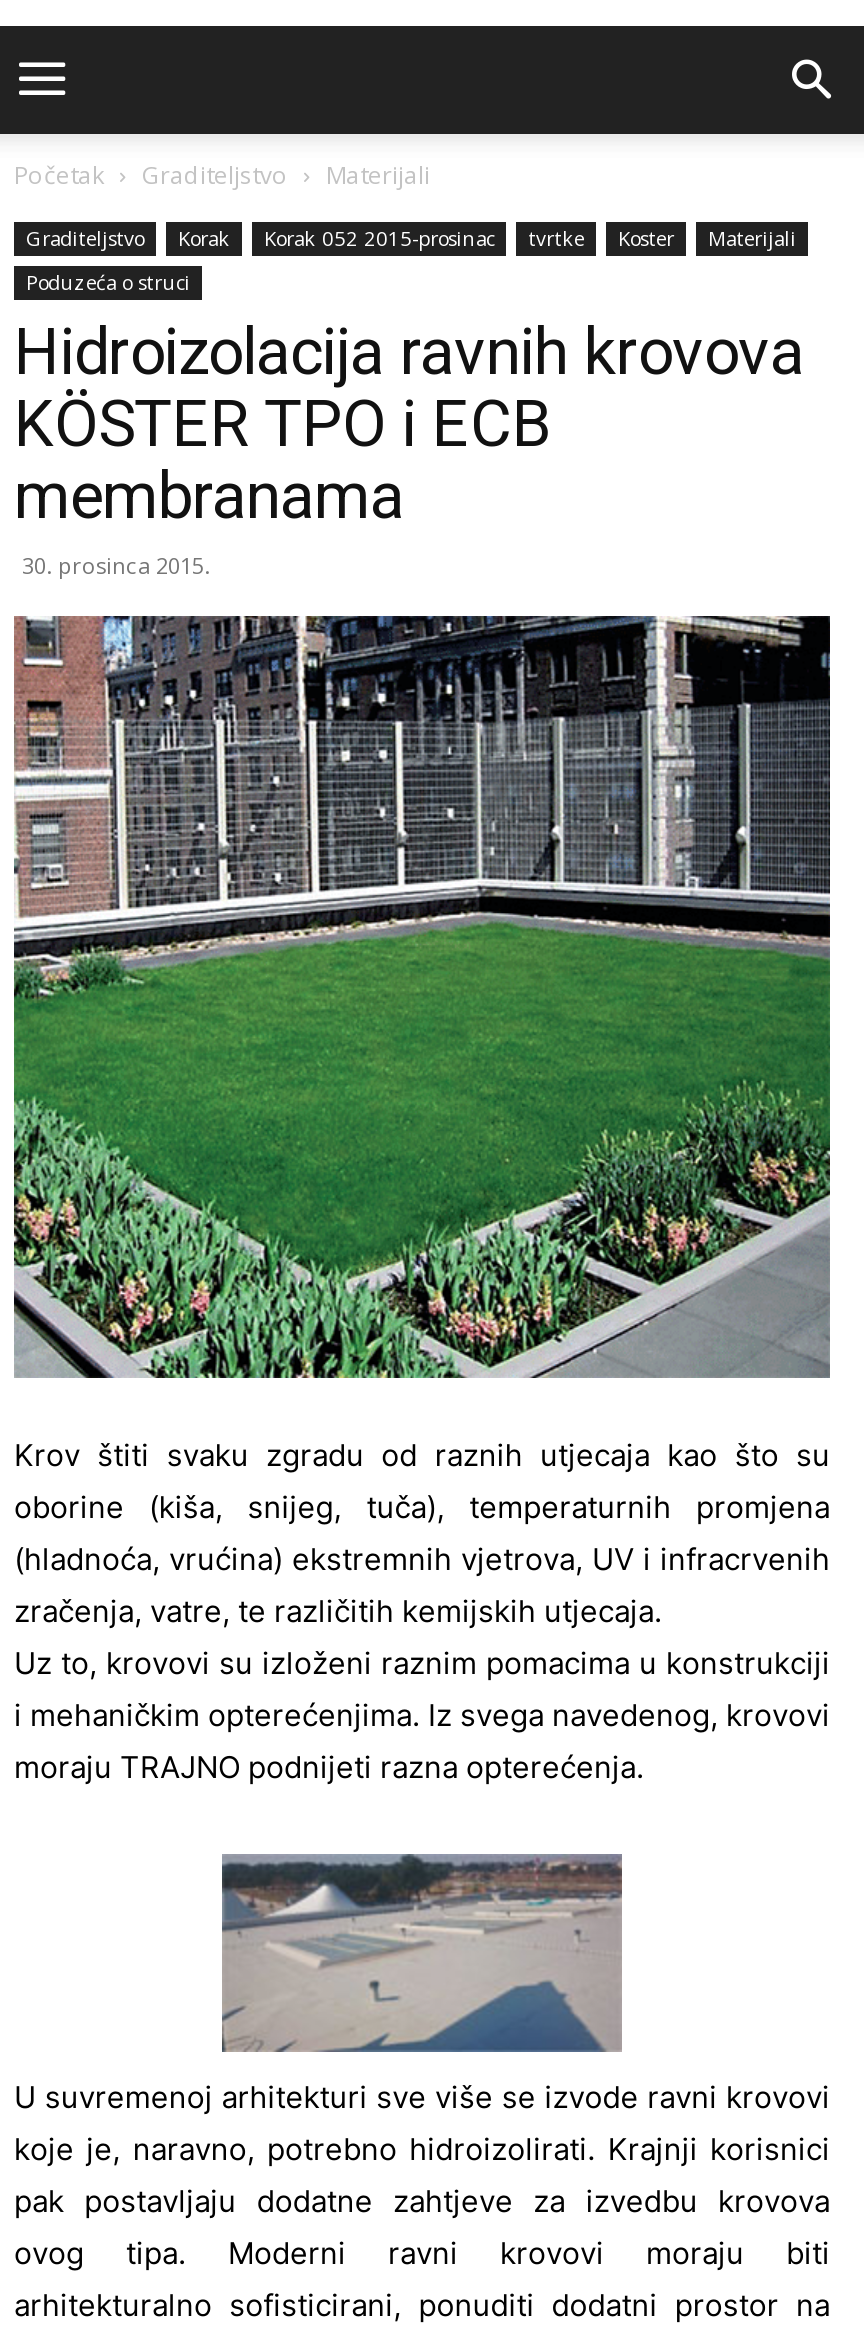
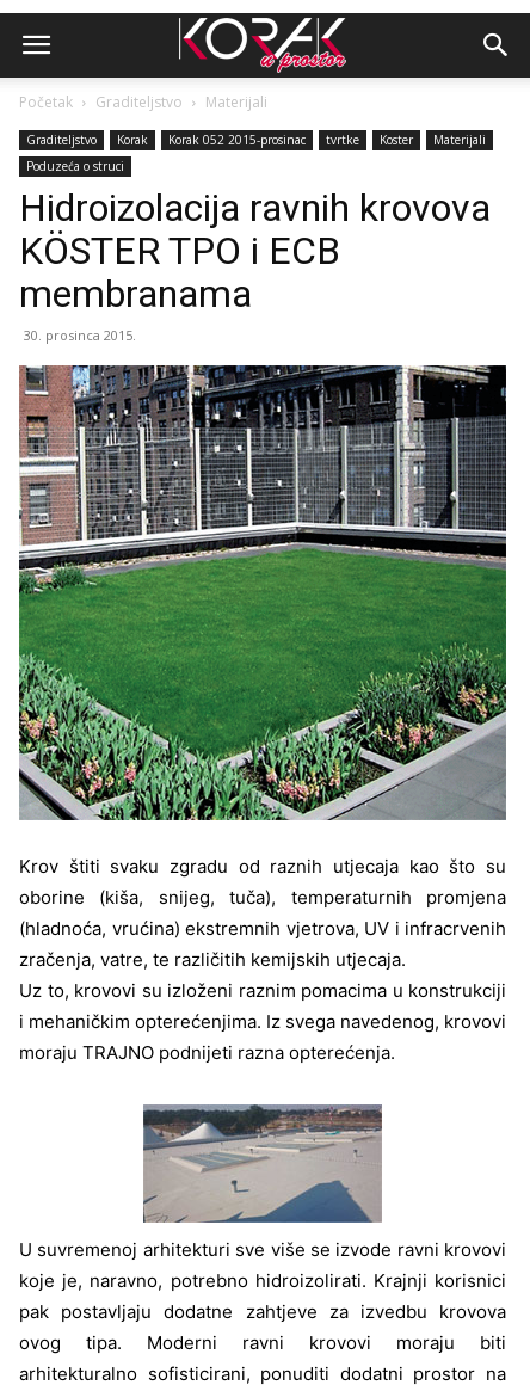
none -> [178,17,347,74] [image]

